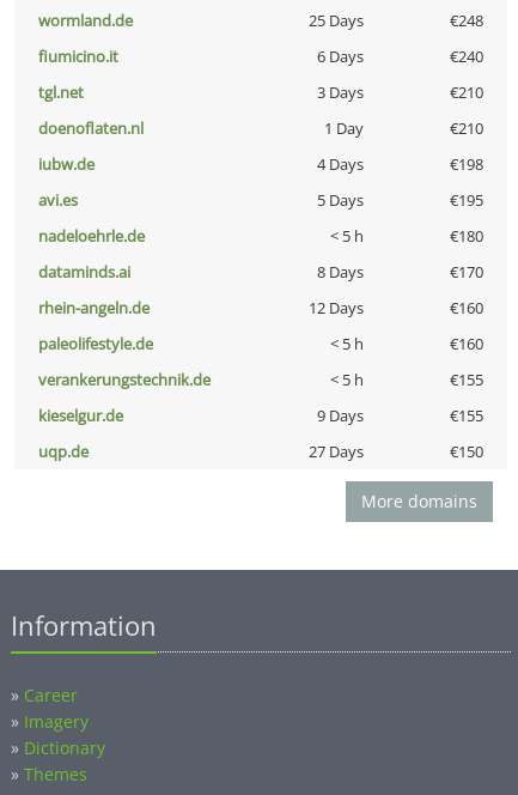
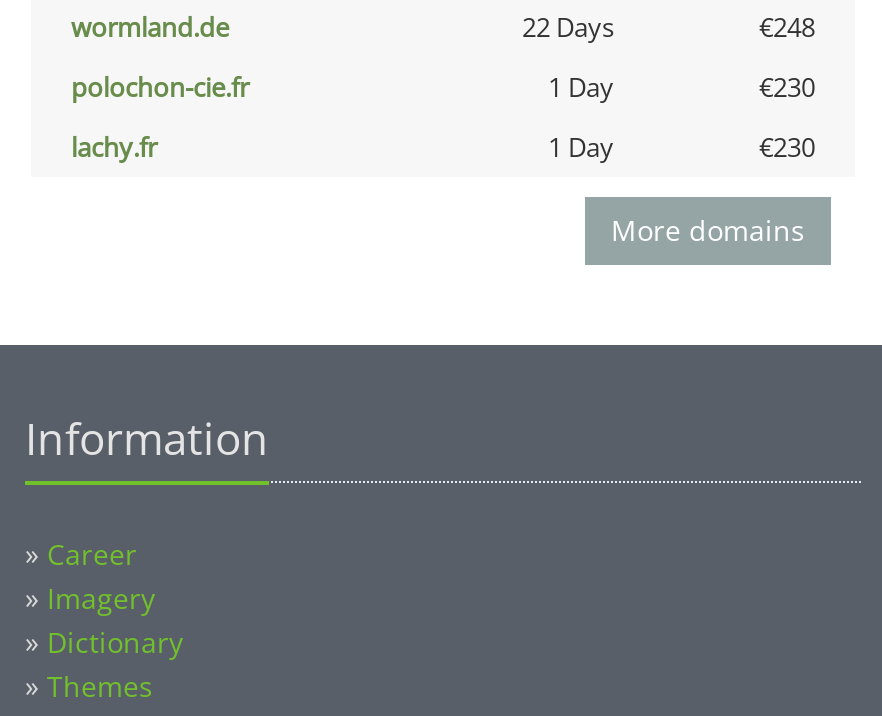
[308,10,363,31] 25 Days -> [522,9,614,45] 22 Days
[38,45,483,139] fiumicino.it | 6 Days | €240 | tgl.net | 3 Days | €210 | doenoflaten.nl -> [71,69,249,105] polochon-cie.fr
[38,117,483,462] €210 | iubw.de | 4 Days | €198 | avi.es | 5 Days | €195 | nadeloehrle.de | < 5 h | €180 | dataminds.ai | 8 Days | €170 | rhein-angeln.de | 12 Days | €160 | paleolifestyle.de | < 5 h | €160 | verankerungstechnik.de | < 5 h | €155 | kieselgur.de | 9 Days | €155 | uqp.de | 27 Days | €150 -> [71,69,815,165] €230 | lachy.fr | 1 Day | €230

